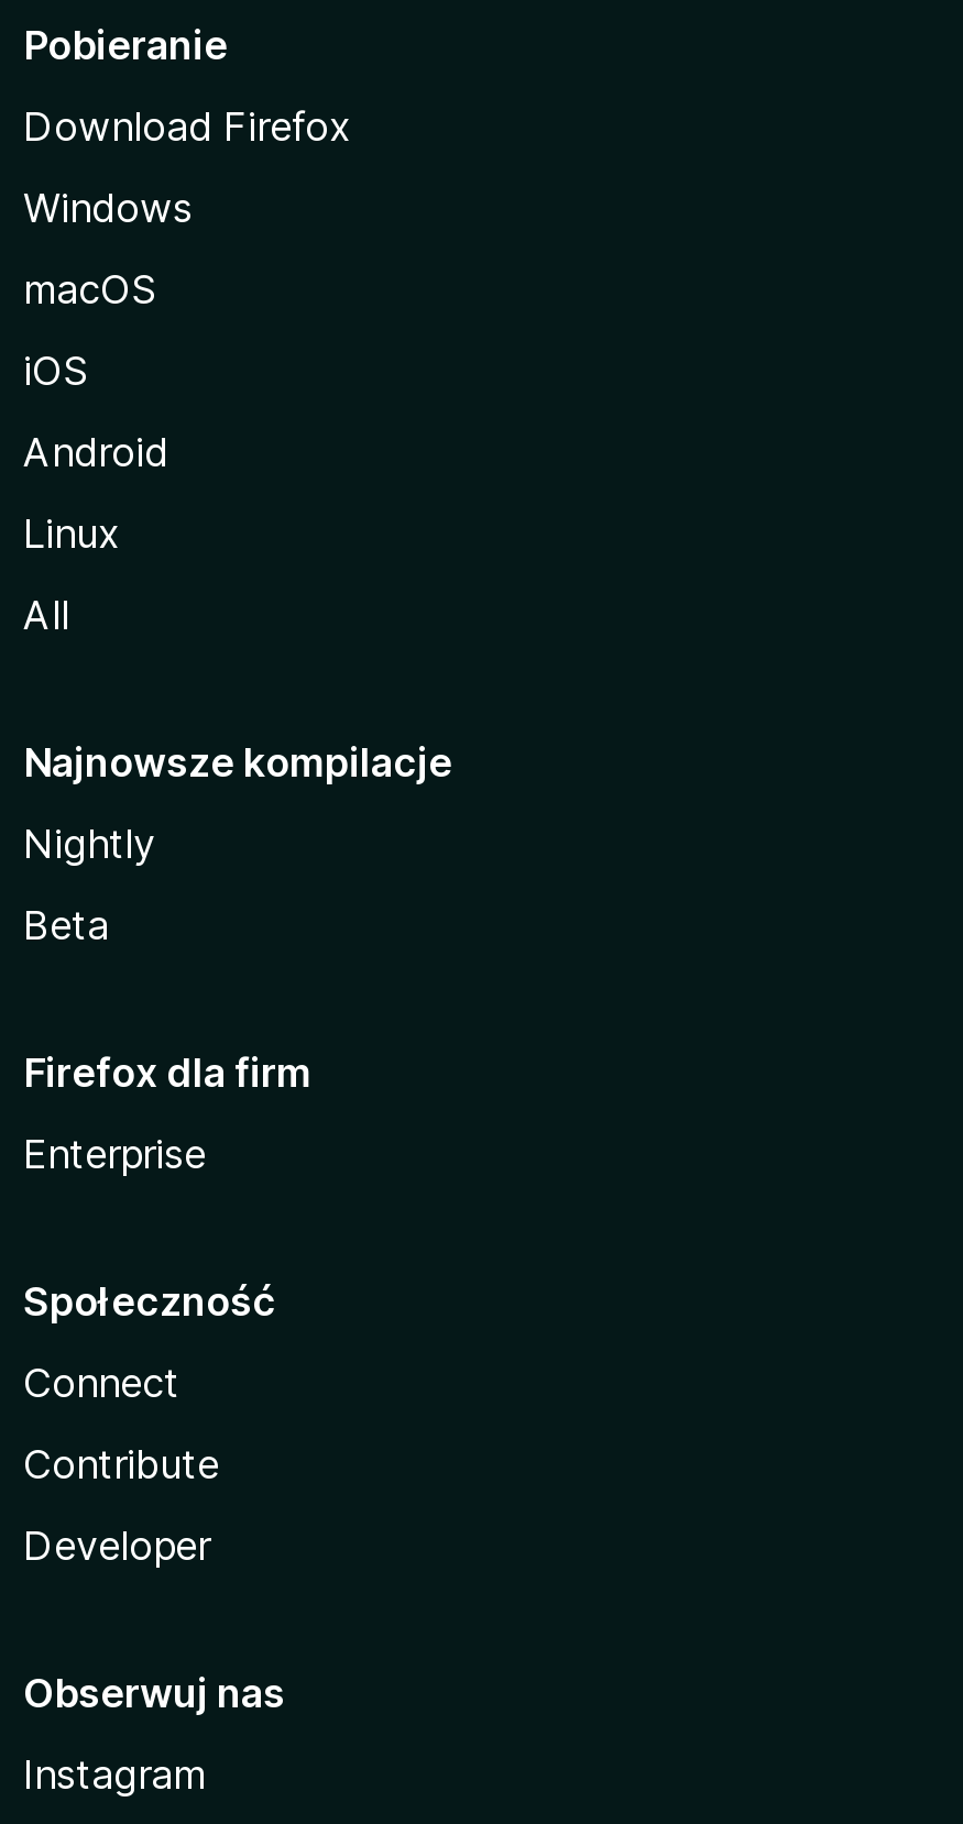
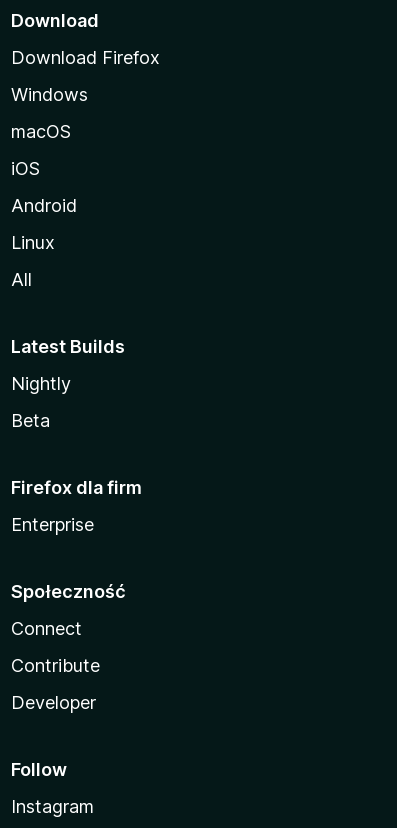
[23,22,228,68] Pobieranie -> [11,10,99,31] Download
[23,739,452,785] Najnowsze kompilacje -> [11,336,125,357] Latest Builds
[23,1670,285,1716] Obserwuj nas -> [11,759,67,780] Follow

